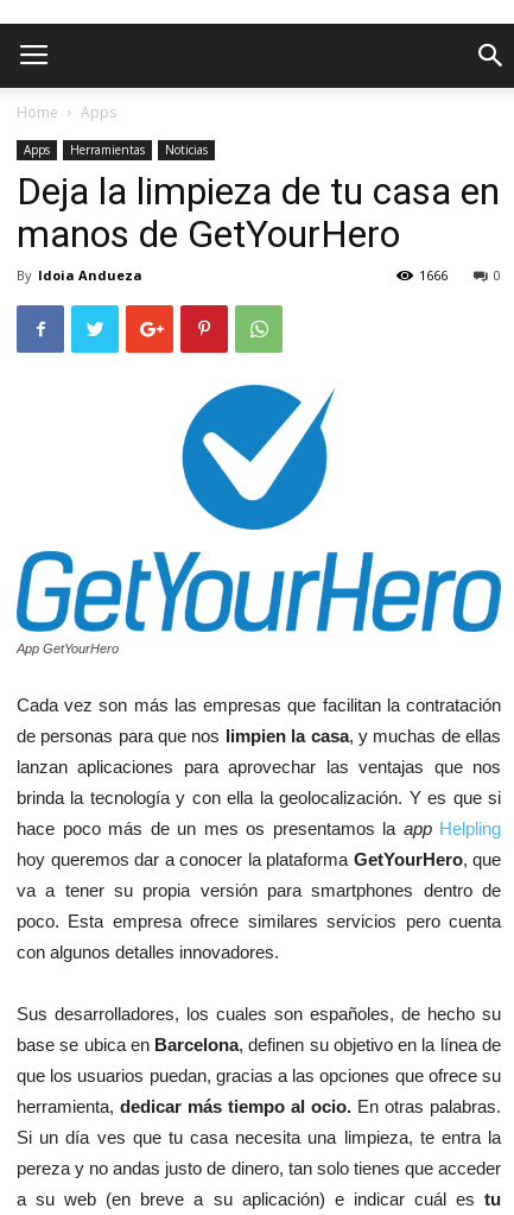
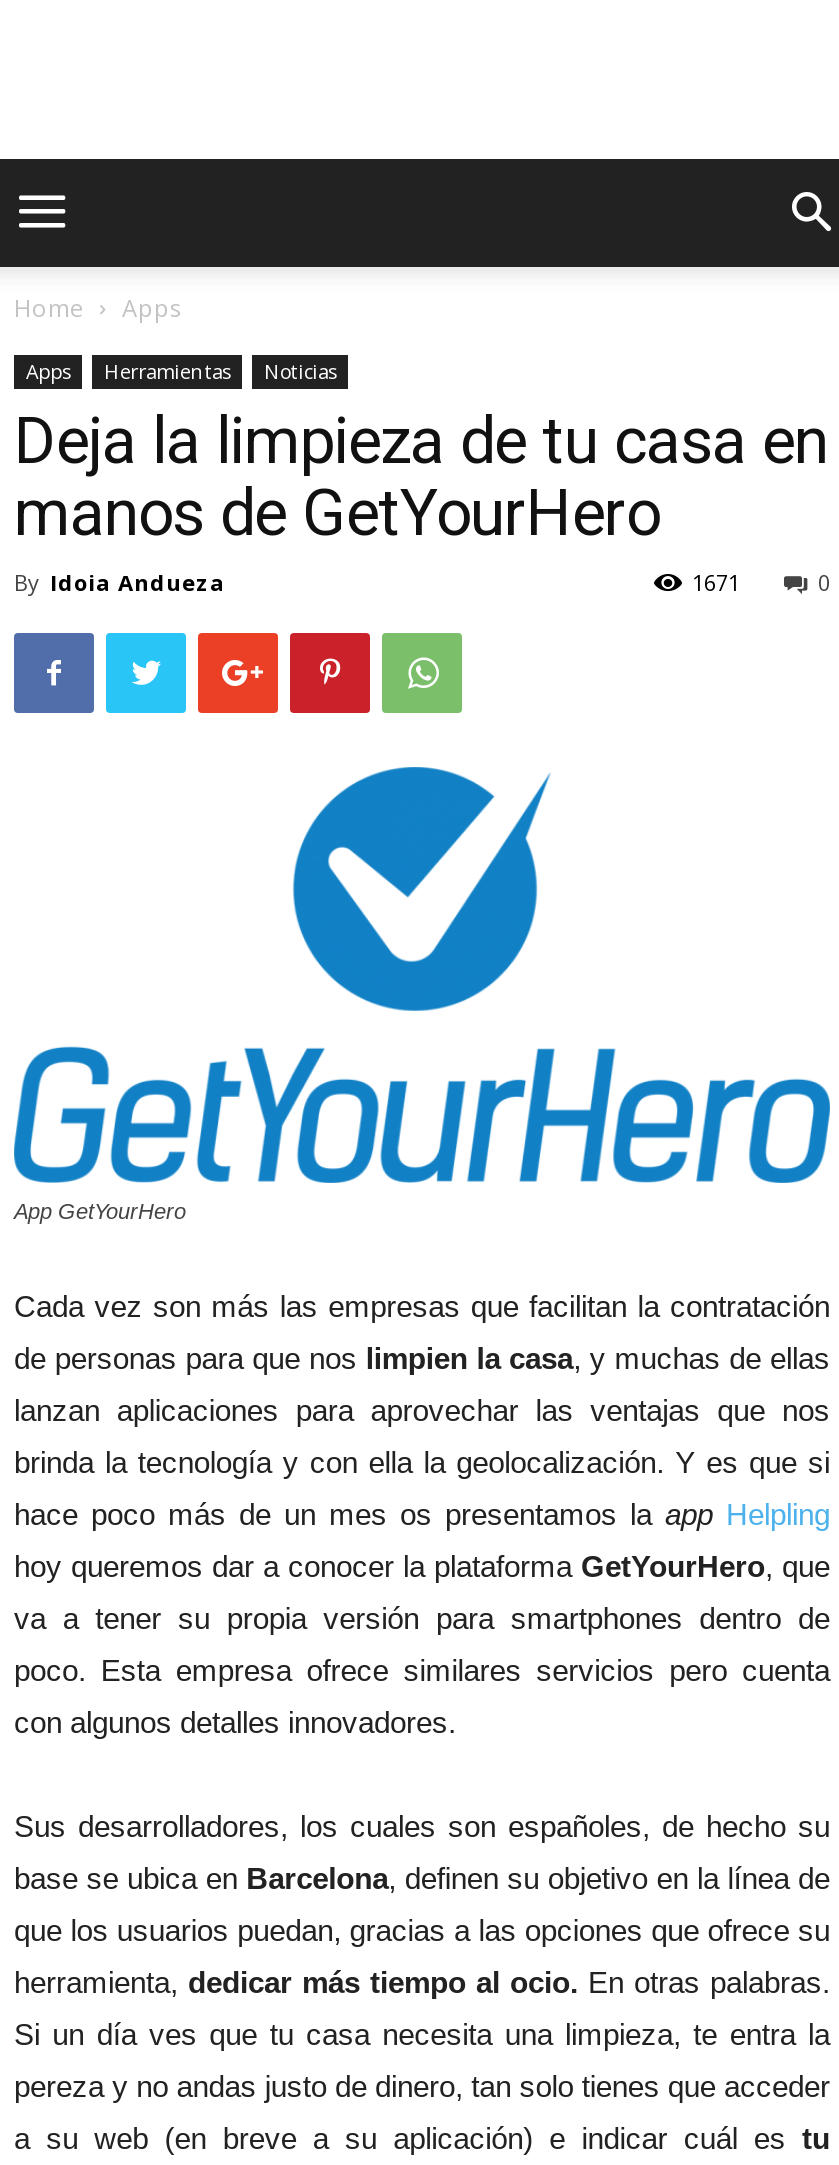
[419,266,448,284] 1666 -> [692,567,740,597] 1671

